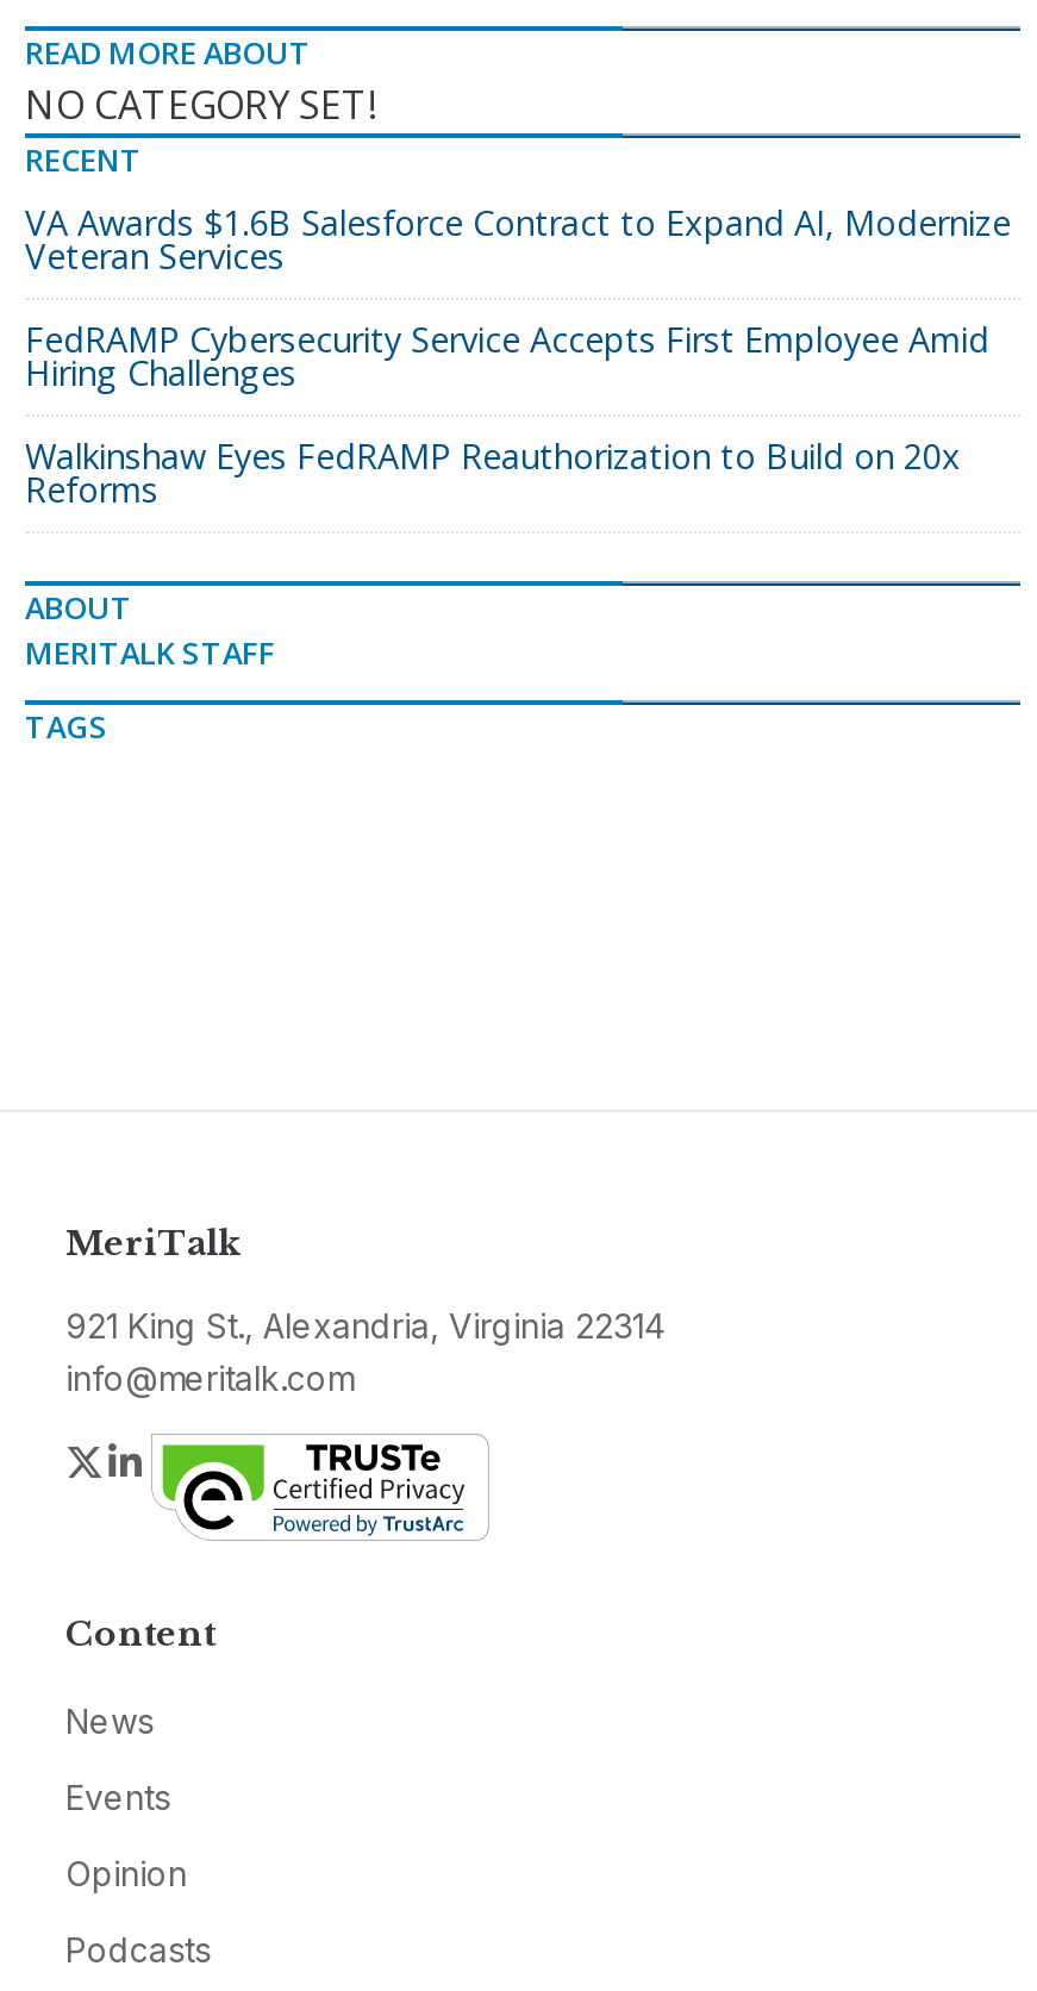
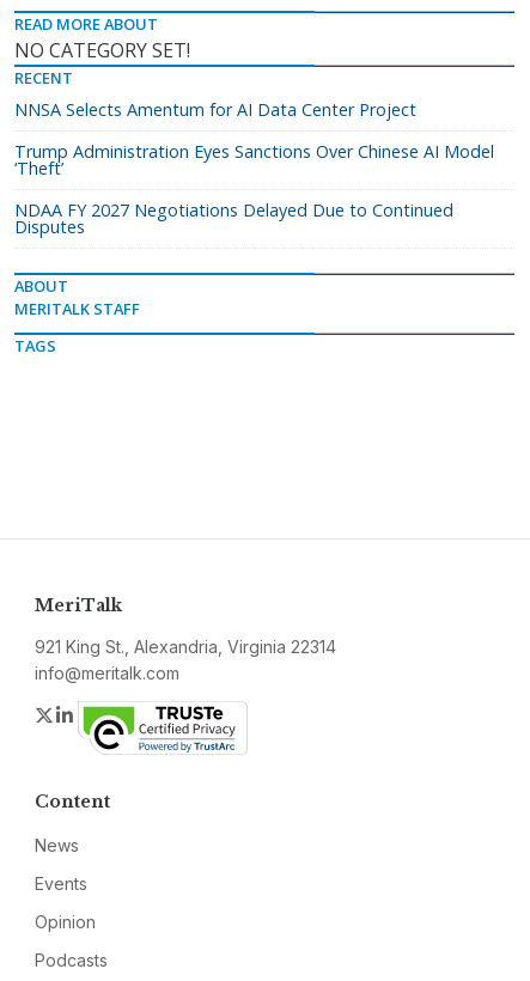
[25,200,1011,279] VA Awards $1.6B Salesforce Contract to Expand AI, Modernize | Veteran Services -> [14,98,416,121] NNSA Selects Amentum for AI Data Center Project
[25,317,989,395] FedRAMP Cybersecurity Service Accepts First Employee Amid | Hiring Challenges -> [14,140,494,179] Trump Administration Eyes Sanctions Over Chinese AI Model | ‘Theft’
[25,433,961,512] Walkinshaw Eyes FedRAMP Reauthorization to Build on 20x | Reforms -> [14,199,453,238] NDAA FY 2027 Negotiations Delayed Due to Continued | Disputes

